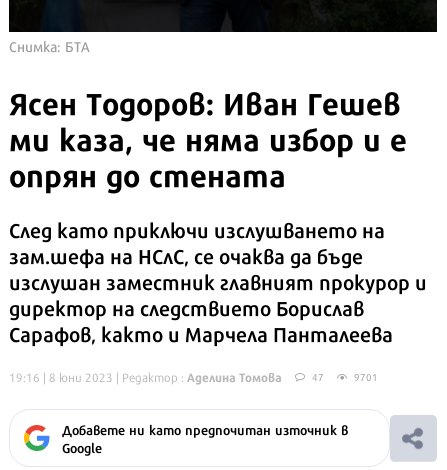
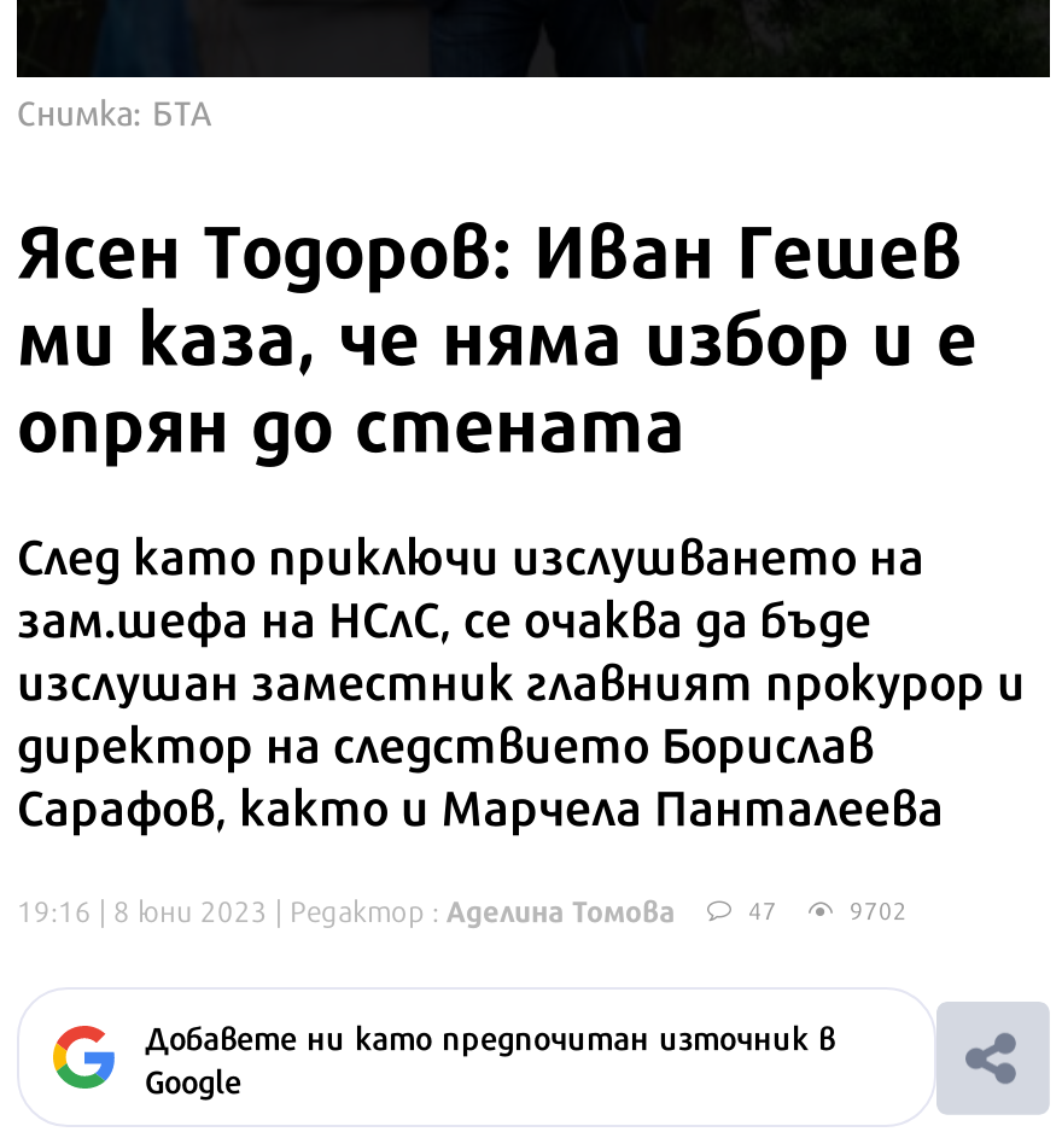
[354,369,378,384] 9701 -> [850,891,908,927] 9702

